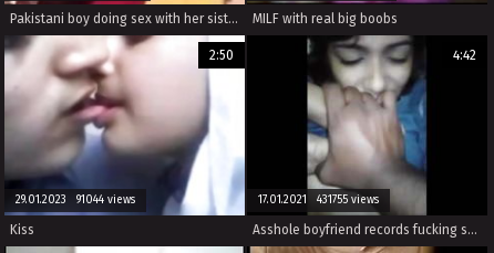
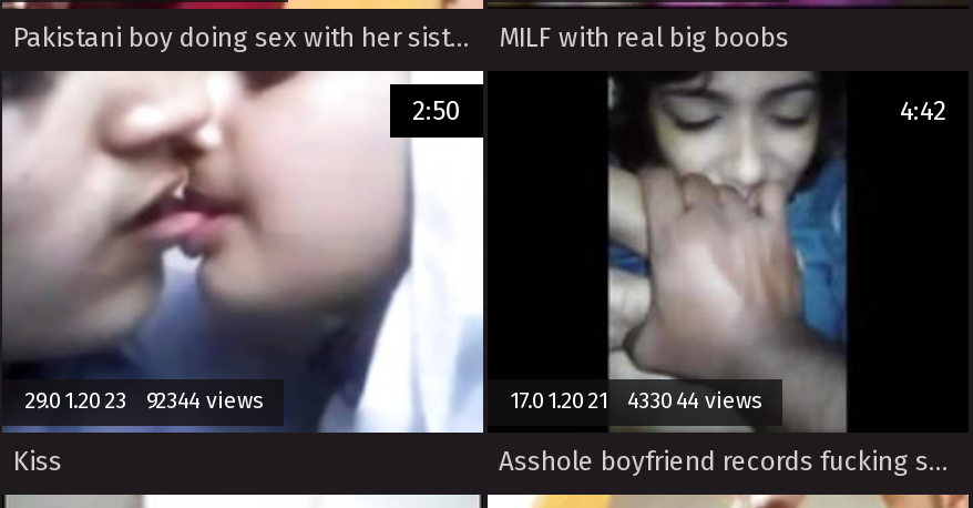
[16,193,135,207] 29.01.2023 91044 views -> [24,388,262,415] 29.01.2023 92344 views
[258,193,379,207] 17.01.2021 431755 views -> [510,388,760,415] 17.01.2021 433044 views

